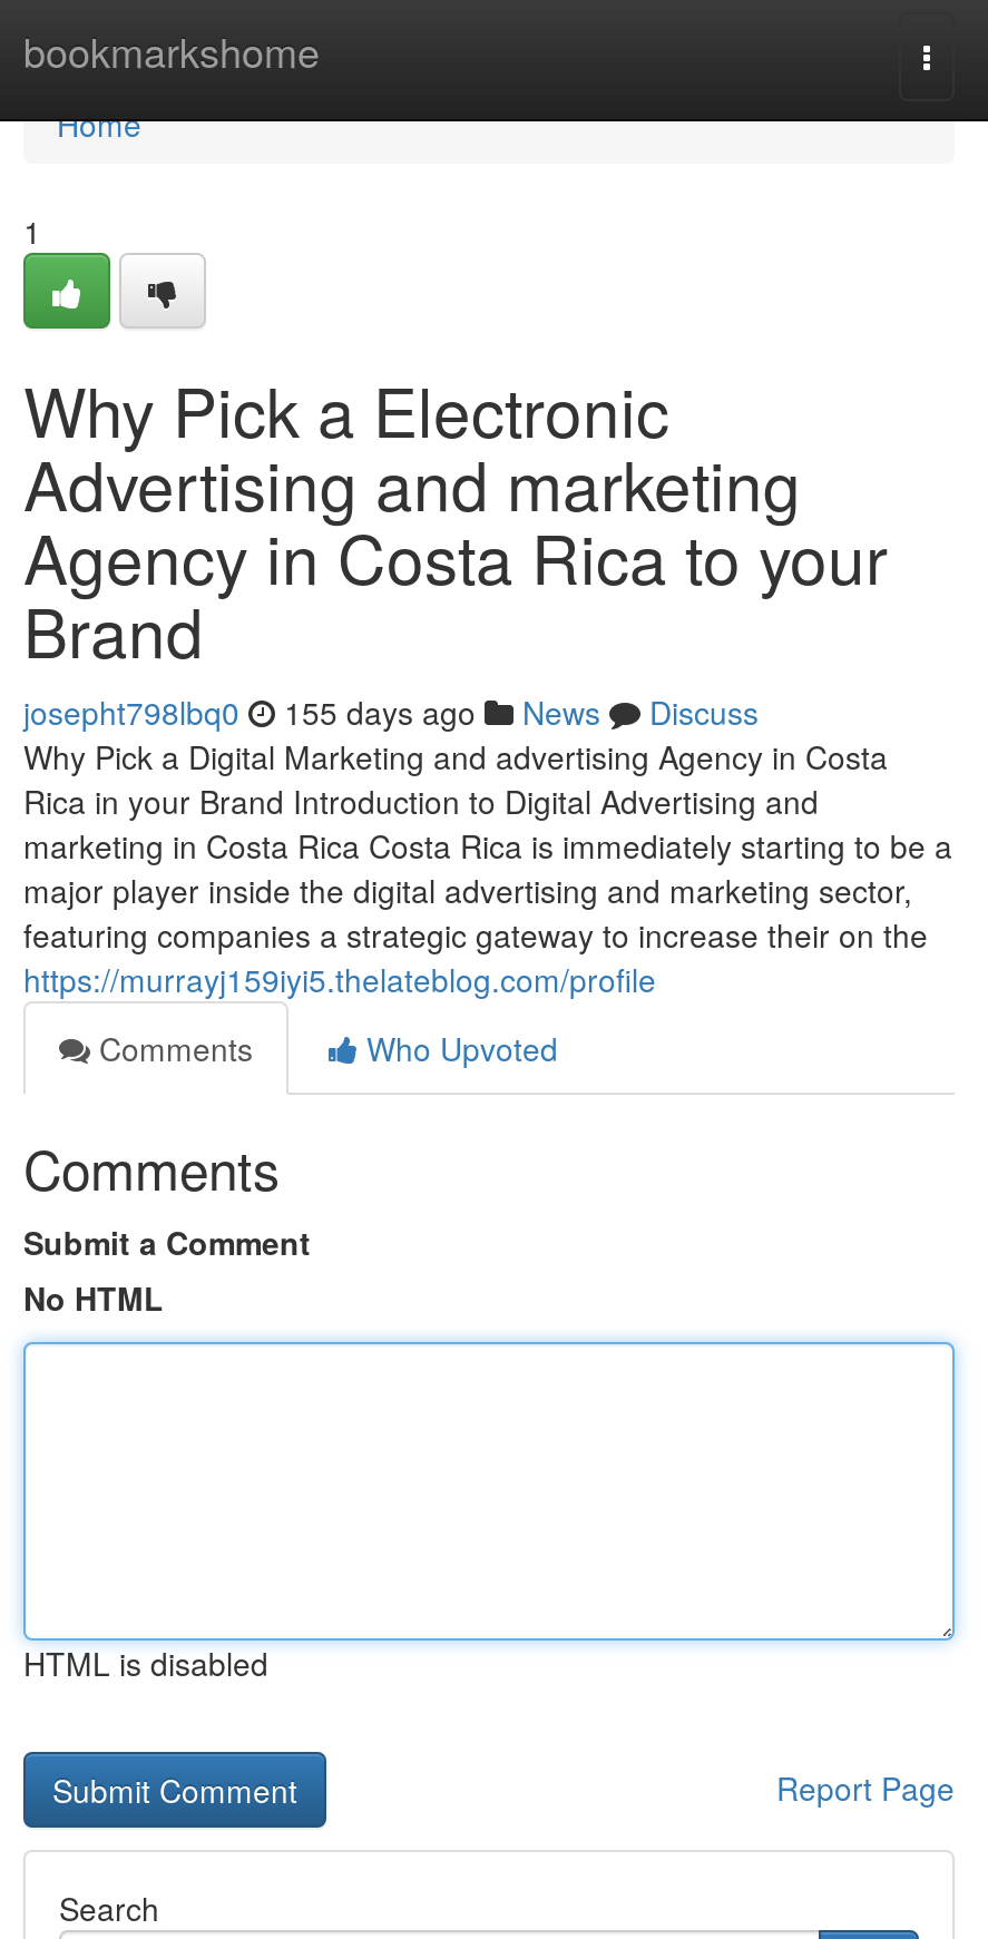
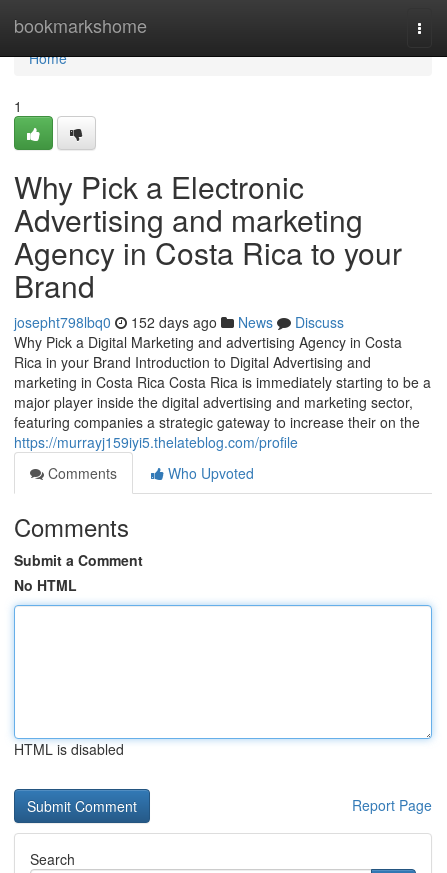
[23,689,759,734] josepht798lbq0 155 days ago News Discuss -> [14,312,344,332] josepht798lbq0 152 days ago News Discuss

